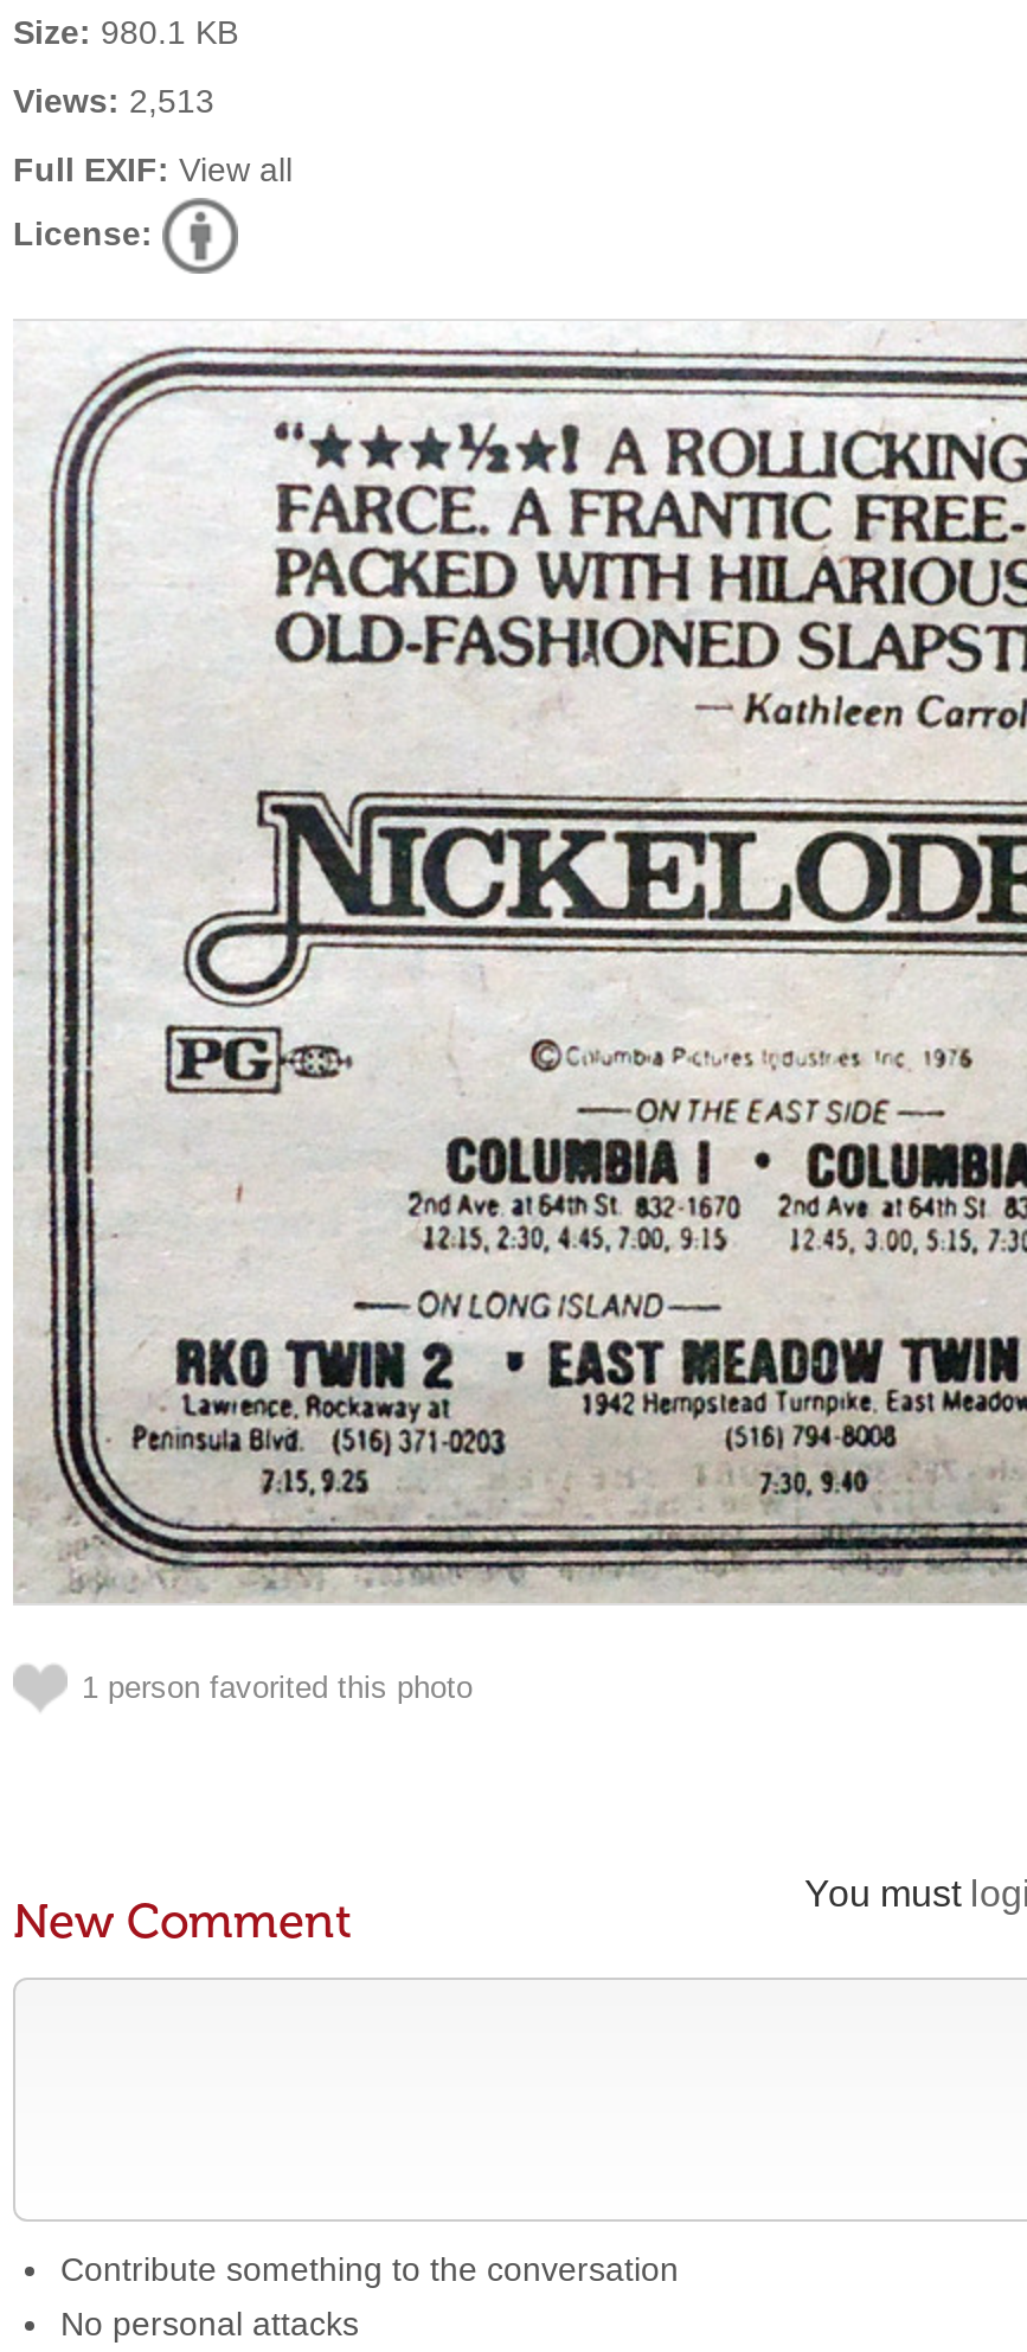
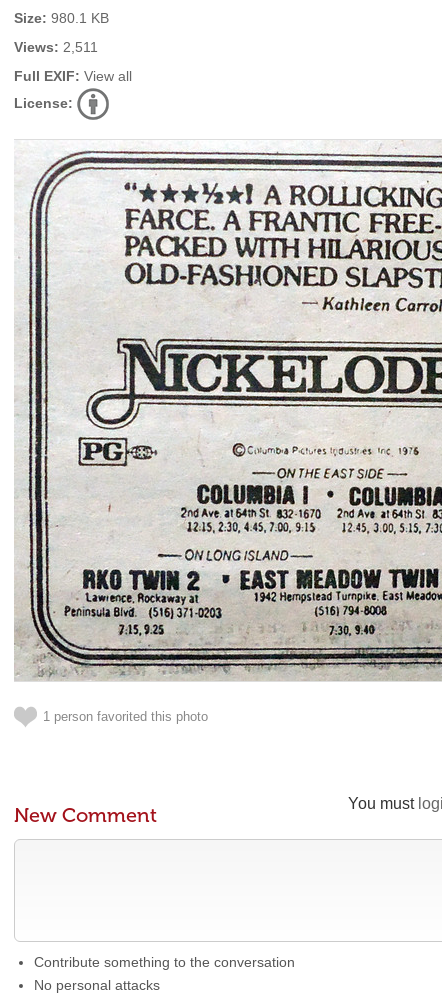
[13,82,214,120] Views: 2,513 -> [14,39,98,55] Views: 2,511

